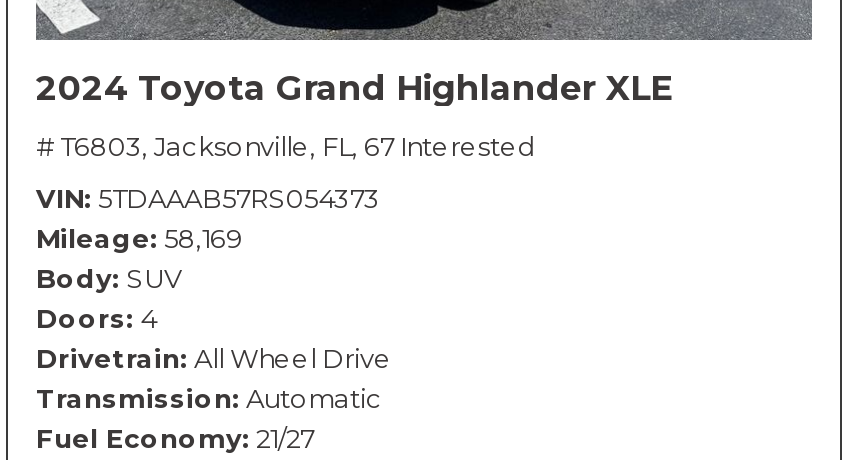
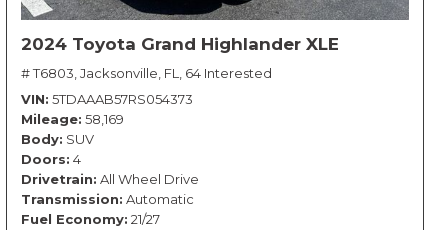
[36,130,536,162] # T6803, Jacksonville, FL, 67 Interested -> [21,65,272,81] # T6803, Jacksonville, FL, 64 Interested

